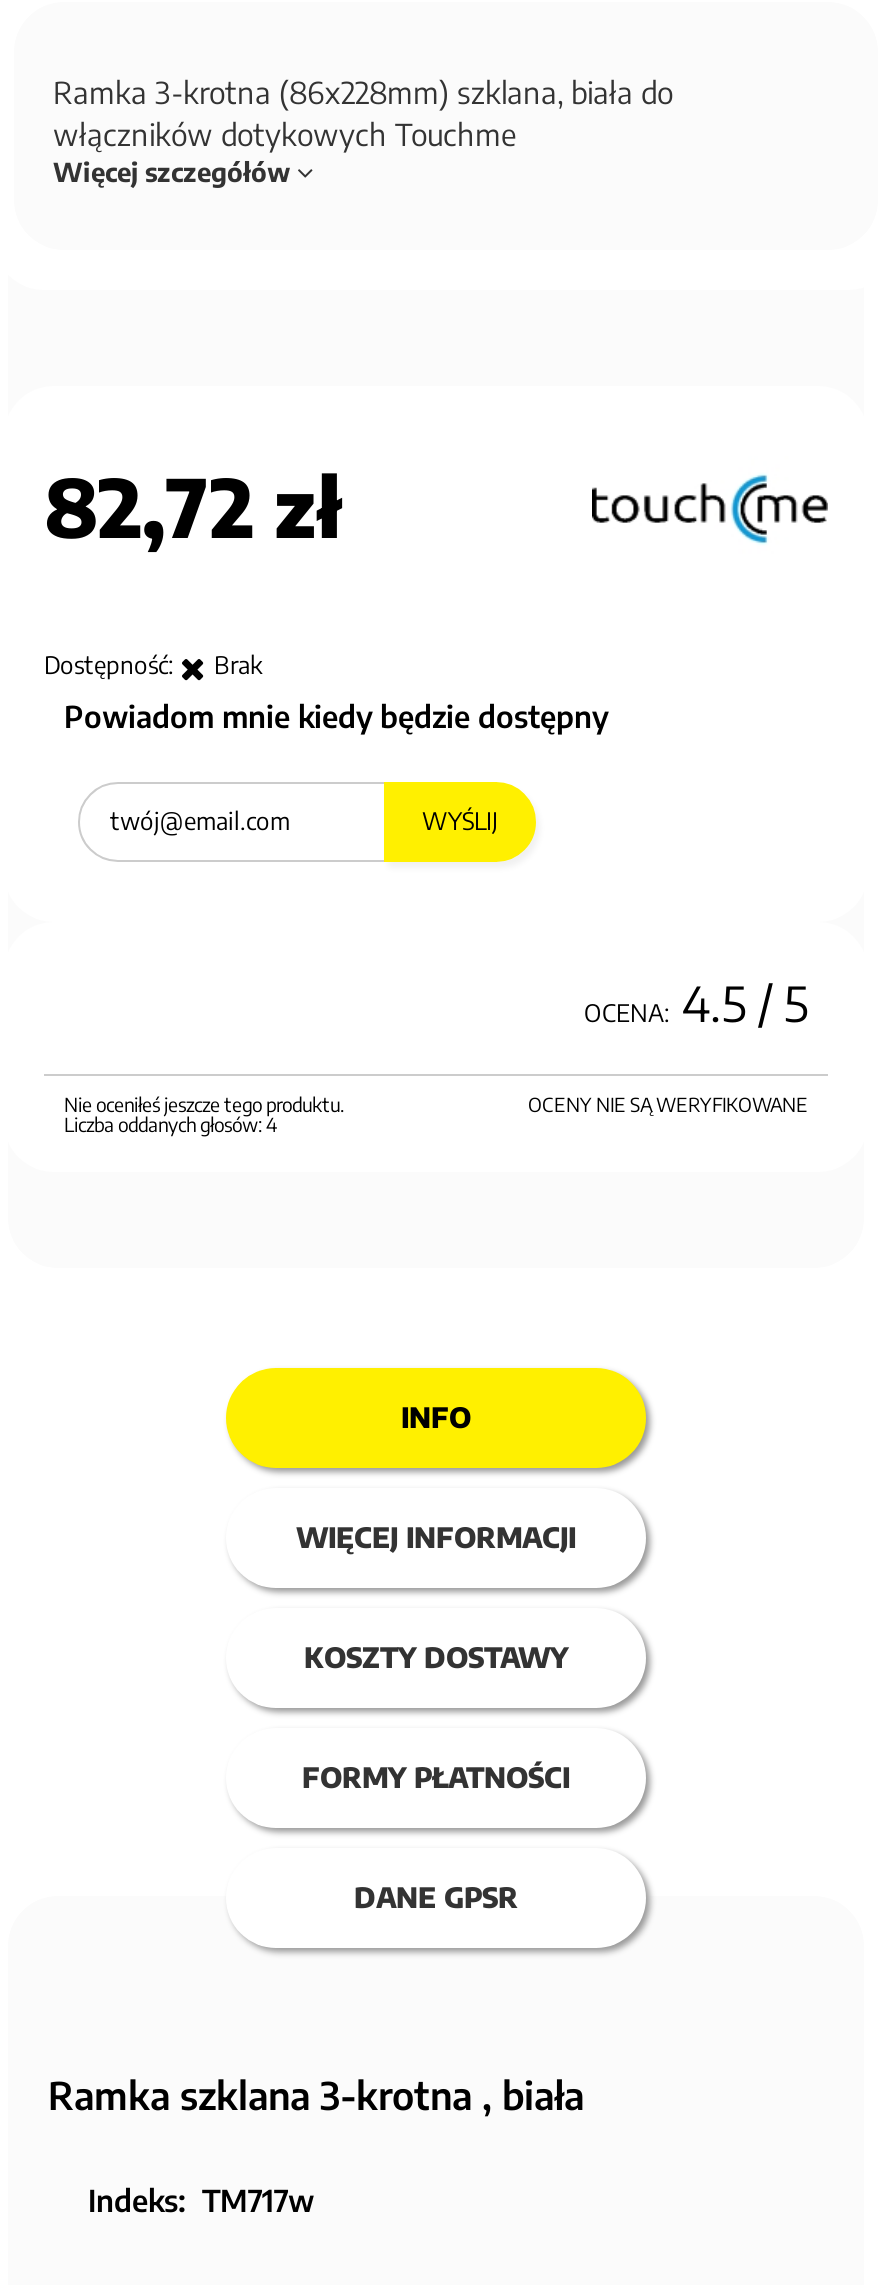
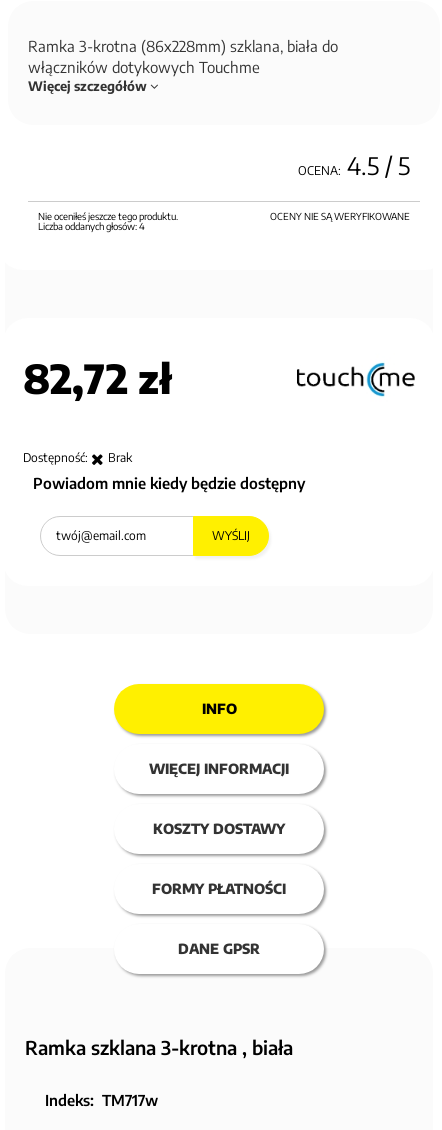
moved [44,456,820,835] -> [23,353,411,543]: [image] | 82,72 zł | Dostępność: | Brak | Powiadom mnie kiedy będzie dostępny | WYŚLIJ
moved [64,971,808,1135] -> [37,150,409,232]: OCENA: 4.5 / 5 | OCENY NIE SĄ WERYFIKOWANE | Nie oceniłeś jeszcze tego produktu. | Liczba oddanych głosów: 4

